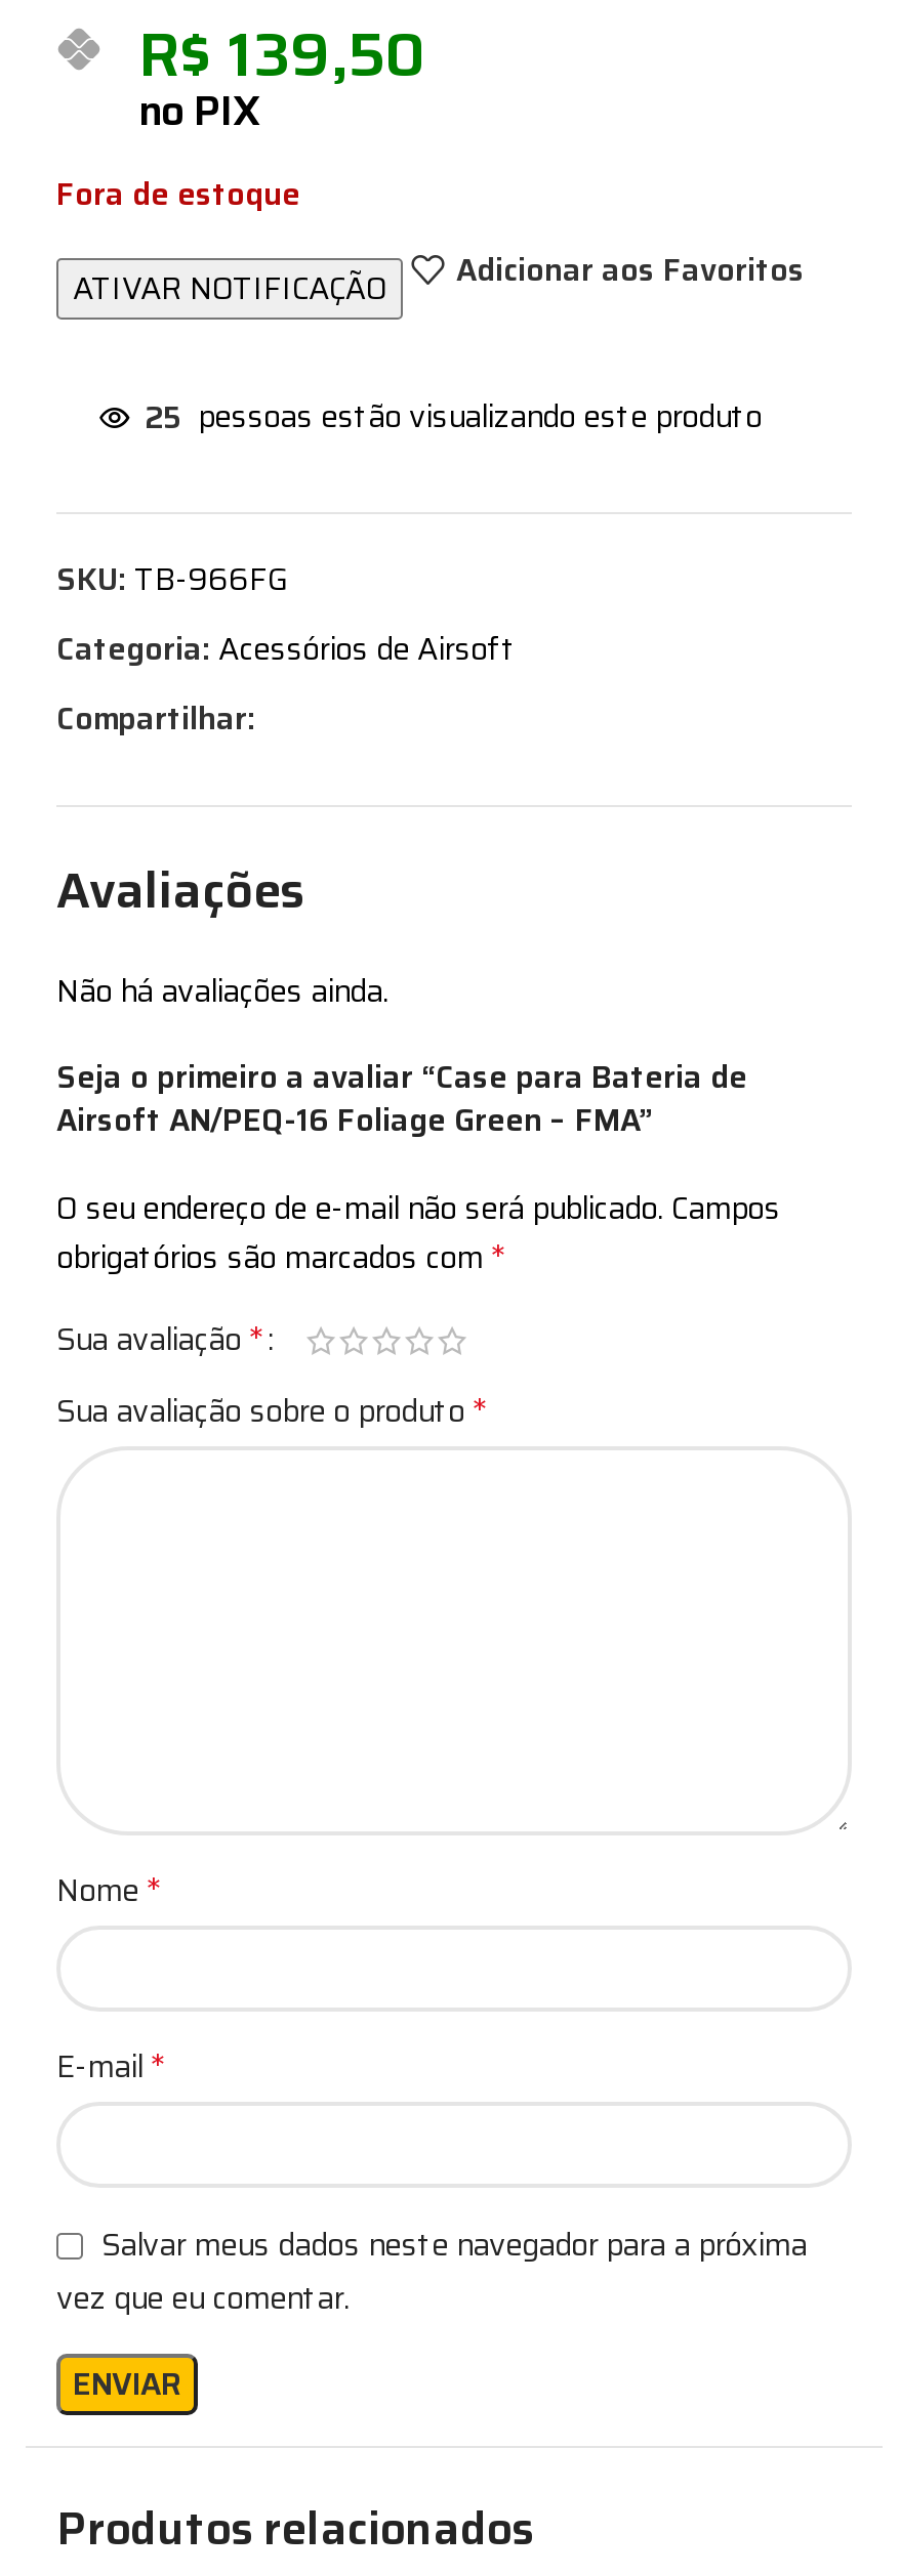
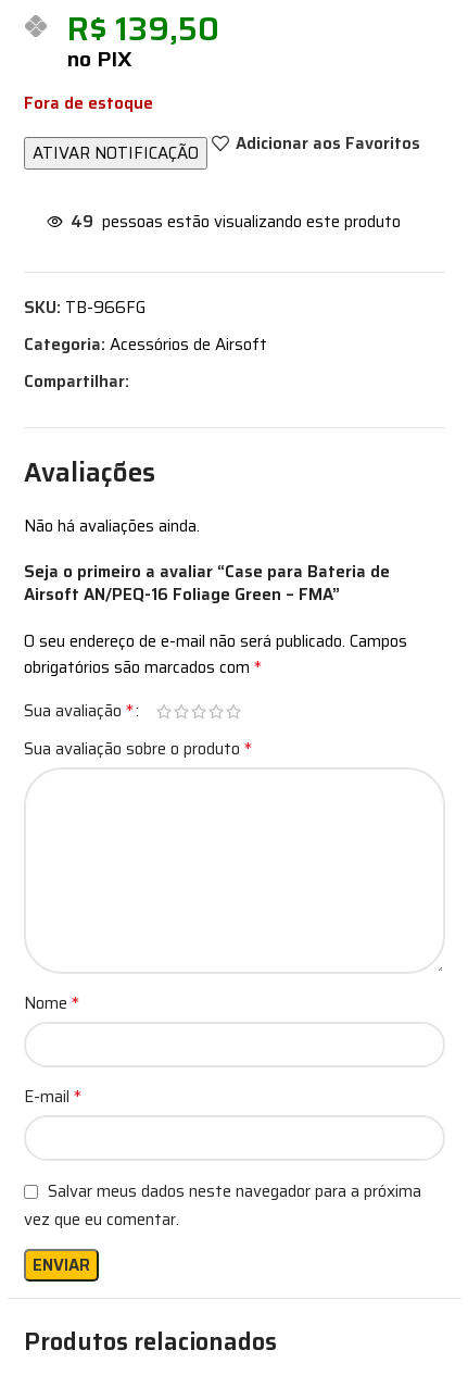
[145,393,762,442] 25 pessoas estão visualizando este produto -> [71,208,401,235] 49 pessoas estão visualizando este produto

